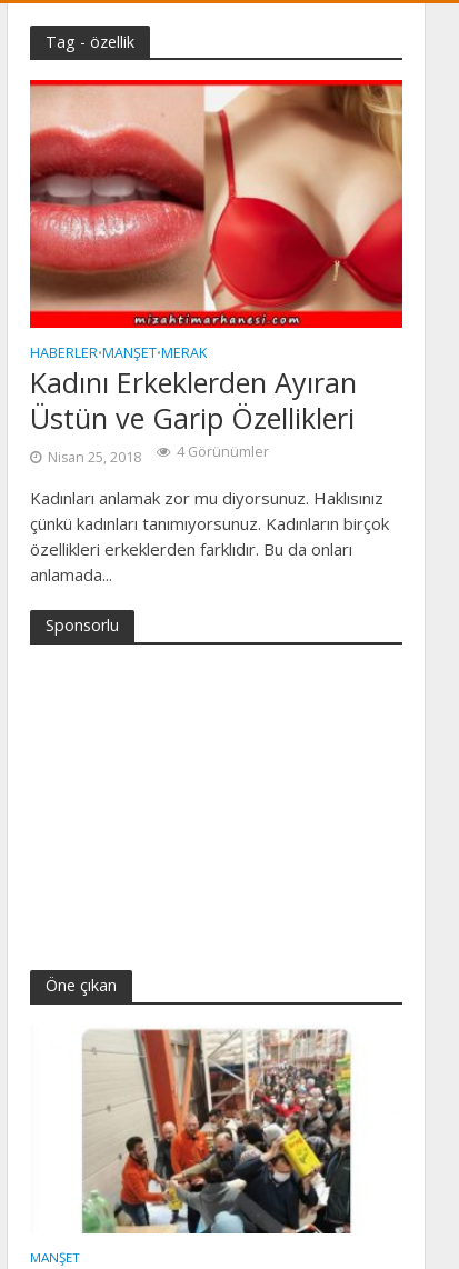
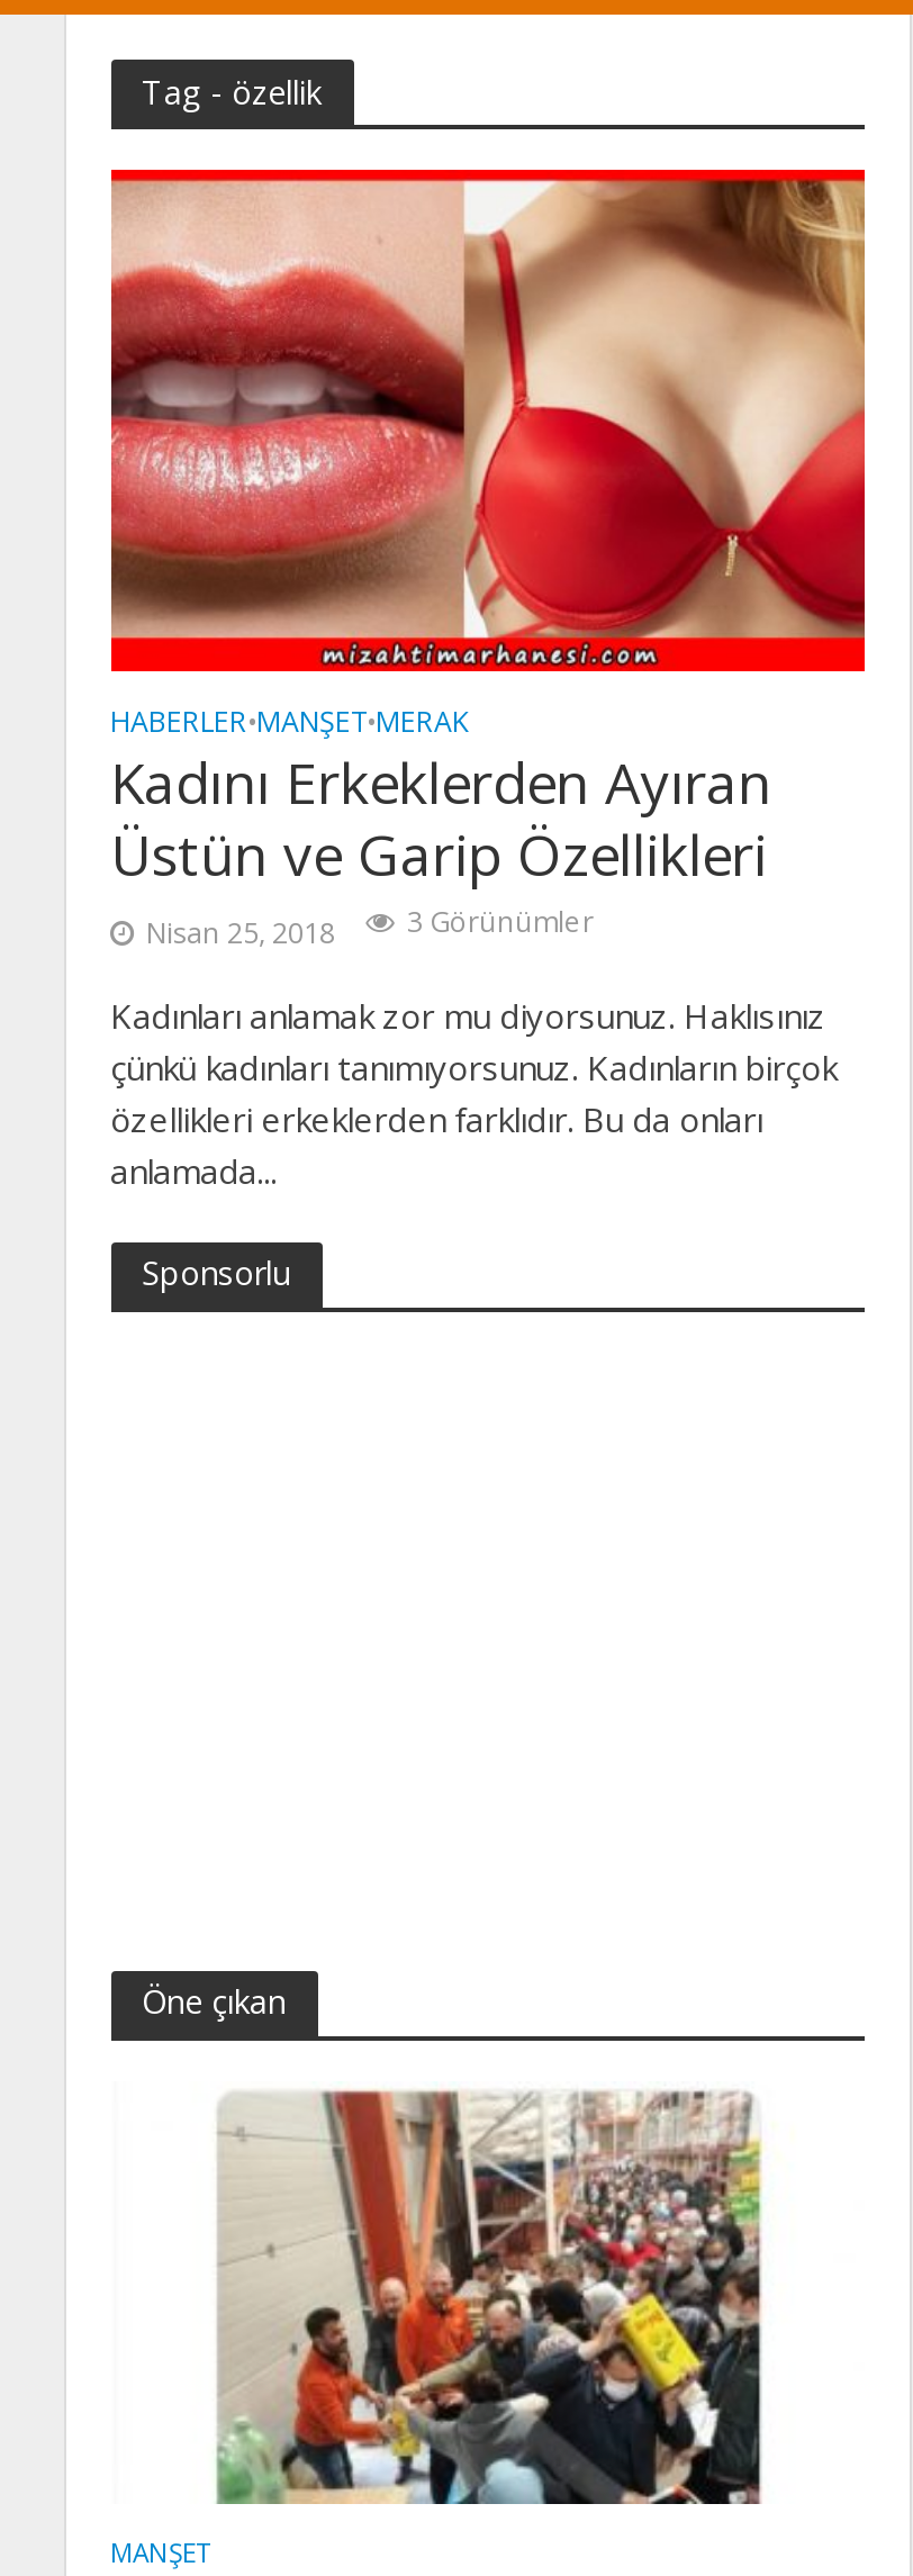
[47,443,268,467] Nisan 25, 2018 4 Görünümler -> [146,903,594,953] Nisan 25, 2018 3 Görünümler

